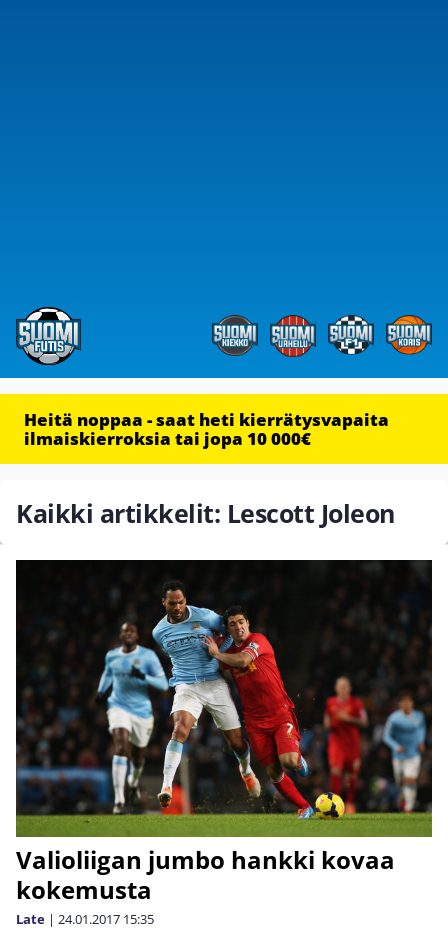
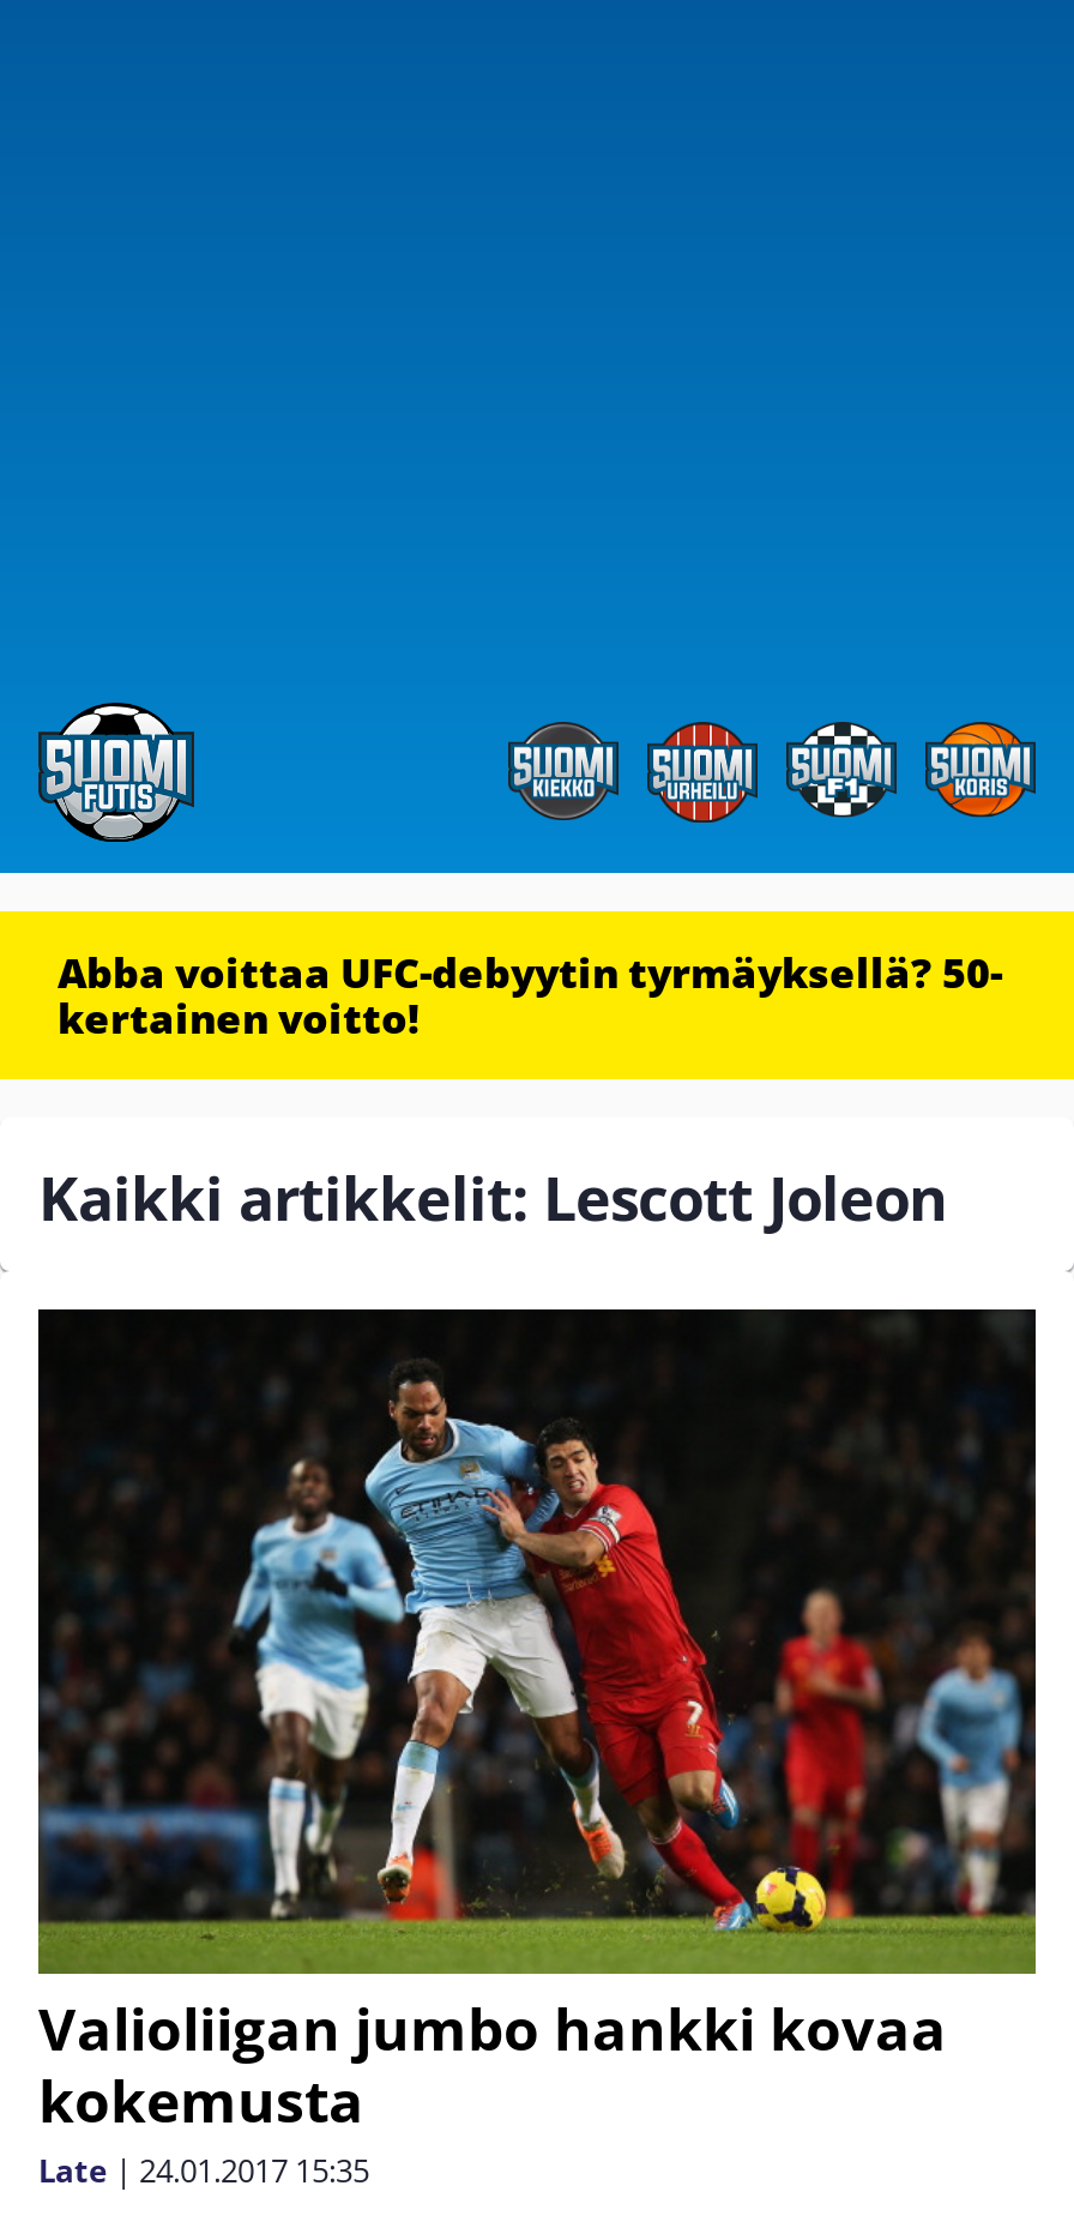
[24,408,389,450] Heitä noppaa - saat heti kierrätysvapaita | ilmaiskierroksia tai jopa 10 000€ -> [58,945,1002,1046] Abba voittaa UFC-debyytin tyrmäyksellä? 50- | kertainen voitto!

